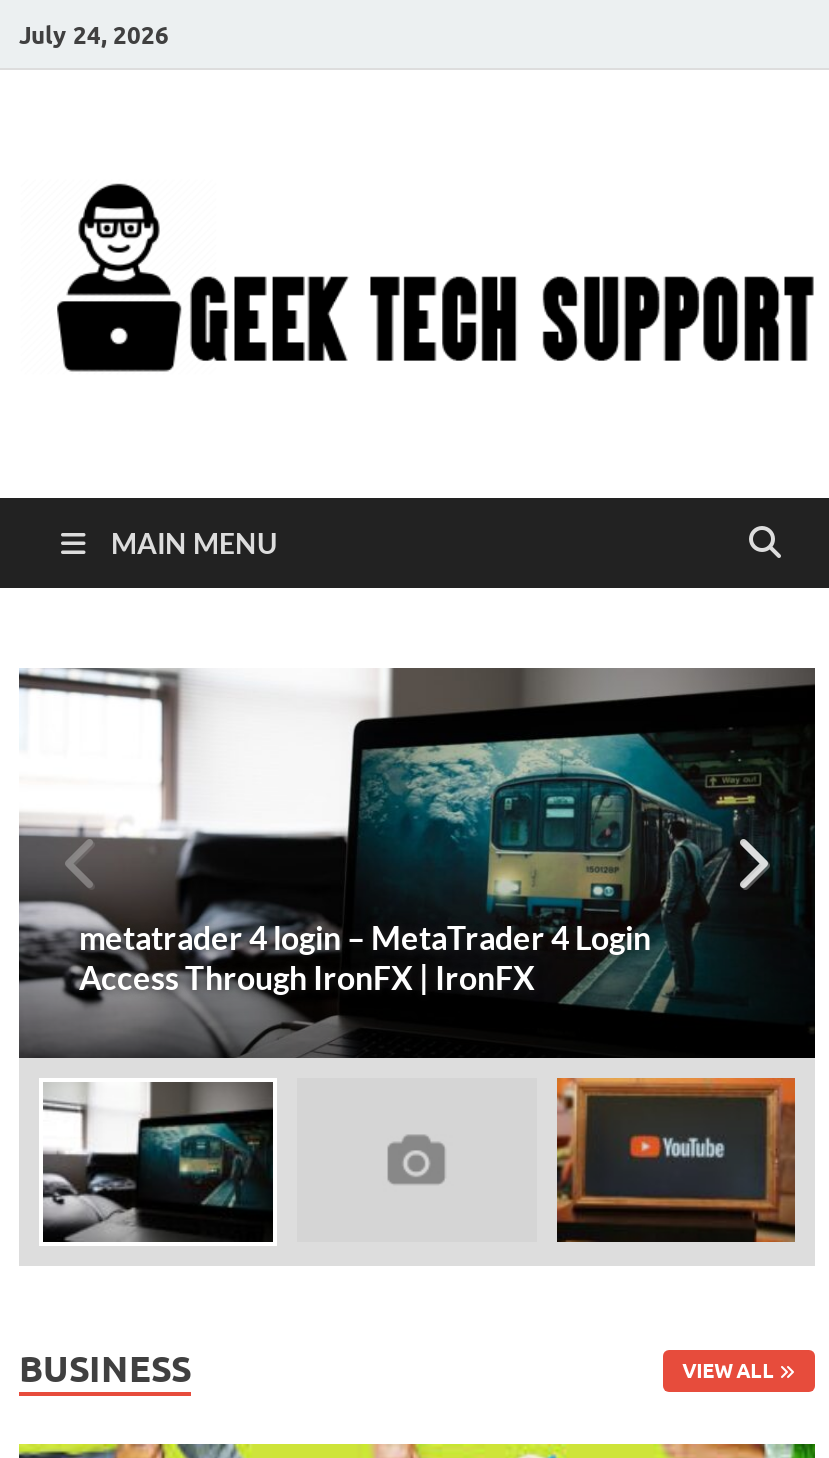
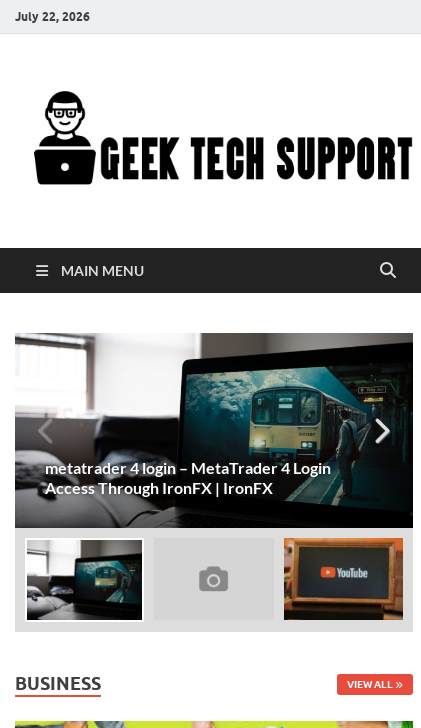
[19,19,169,49] July 24, 2026 -> [15,8,90,23] July 22, 2026

